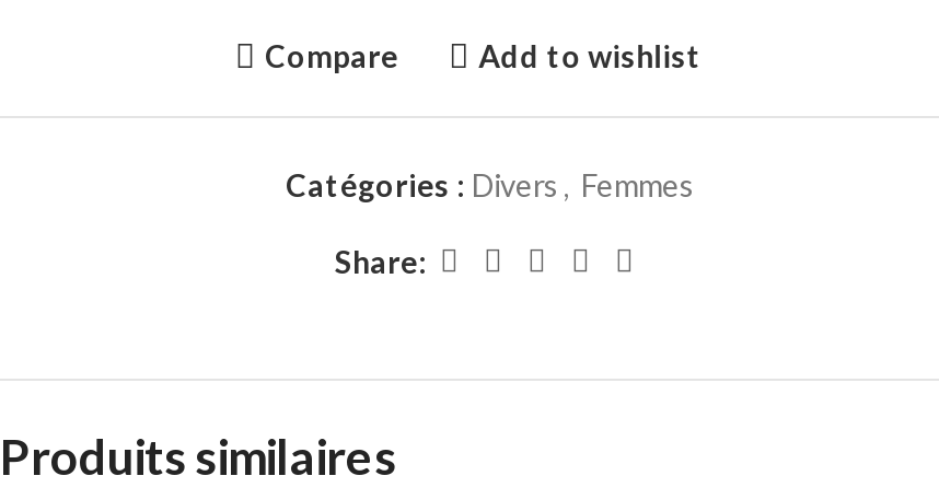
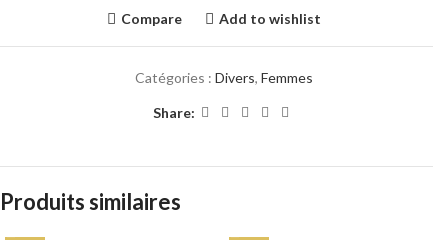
[286,166,695,204] Catégories : Divers , Femmes -> [135,69,313,86] Catégories : Divers, Femmes

